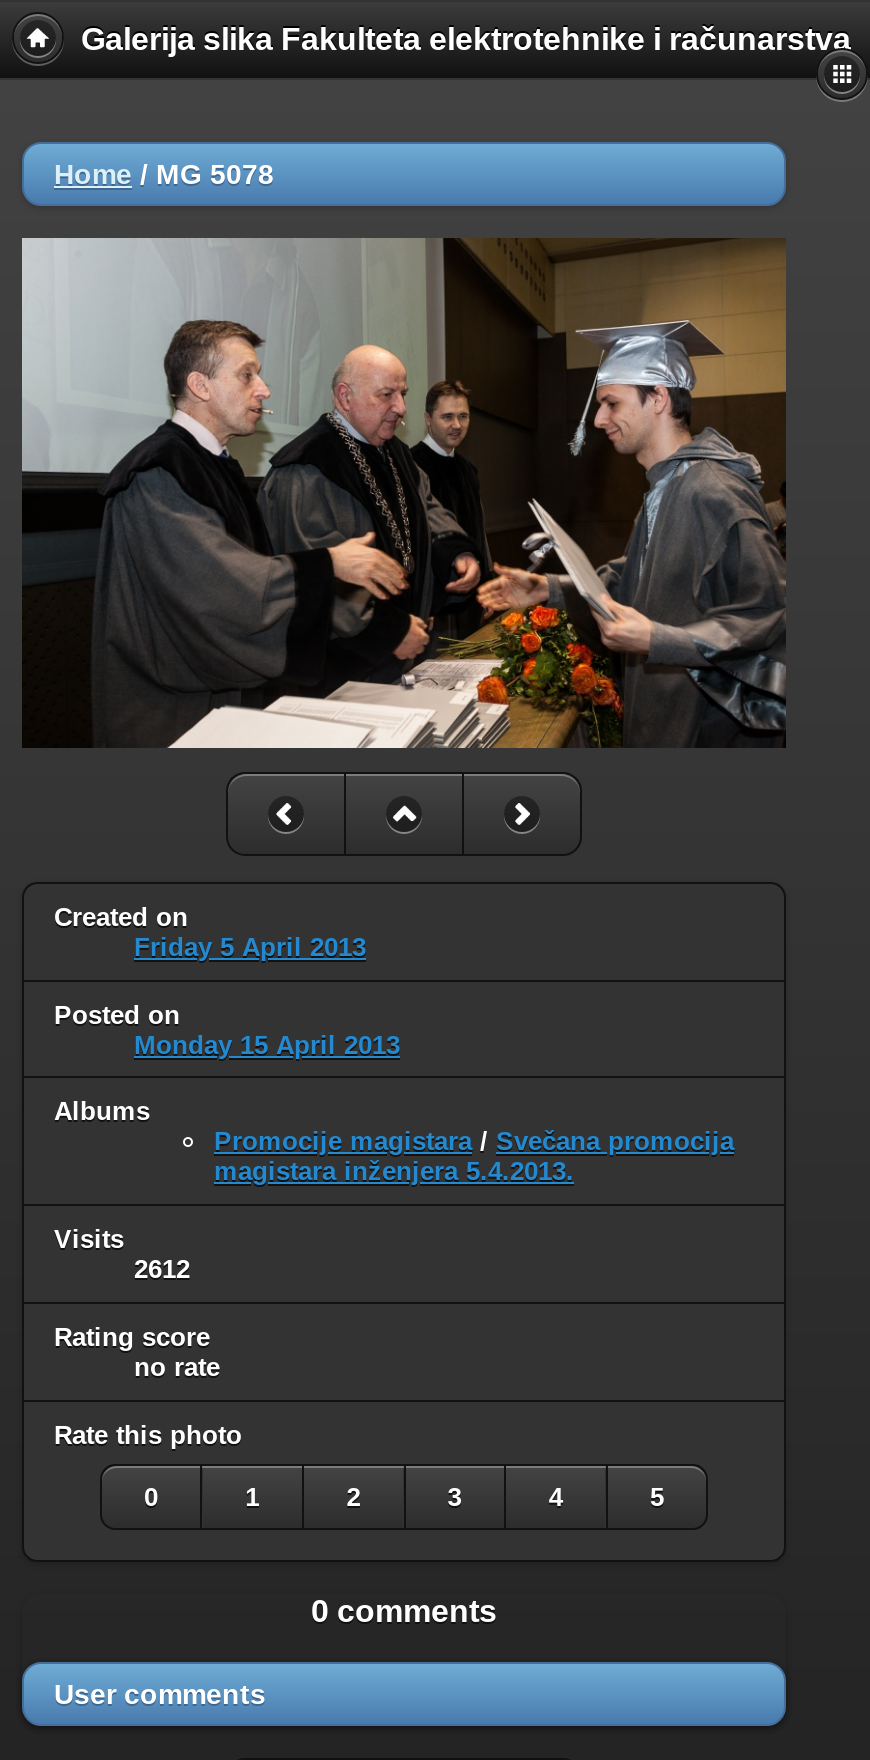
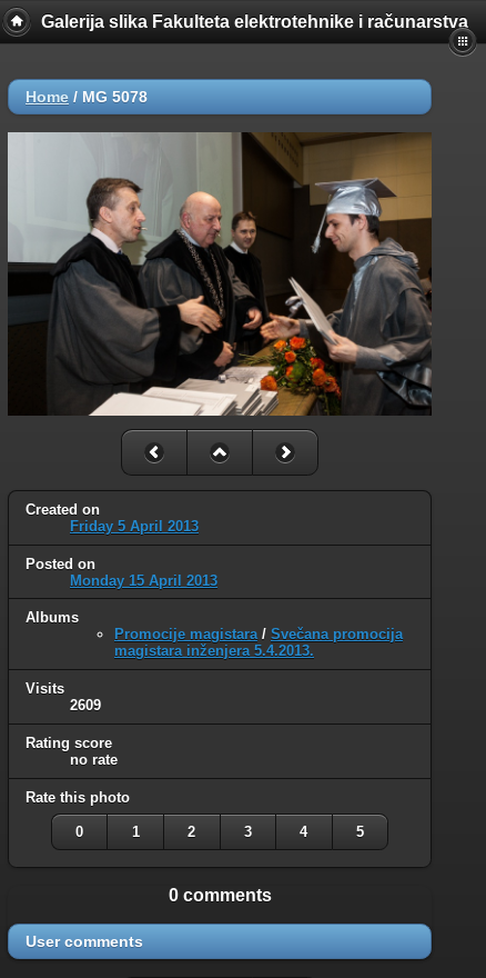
[134,1255,190,1285] 2612 -> [70,697,101,714] 2609

